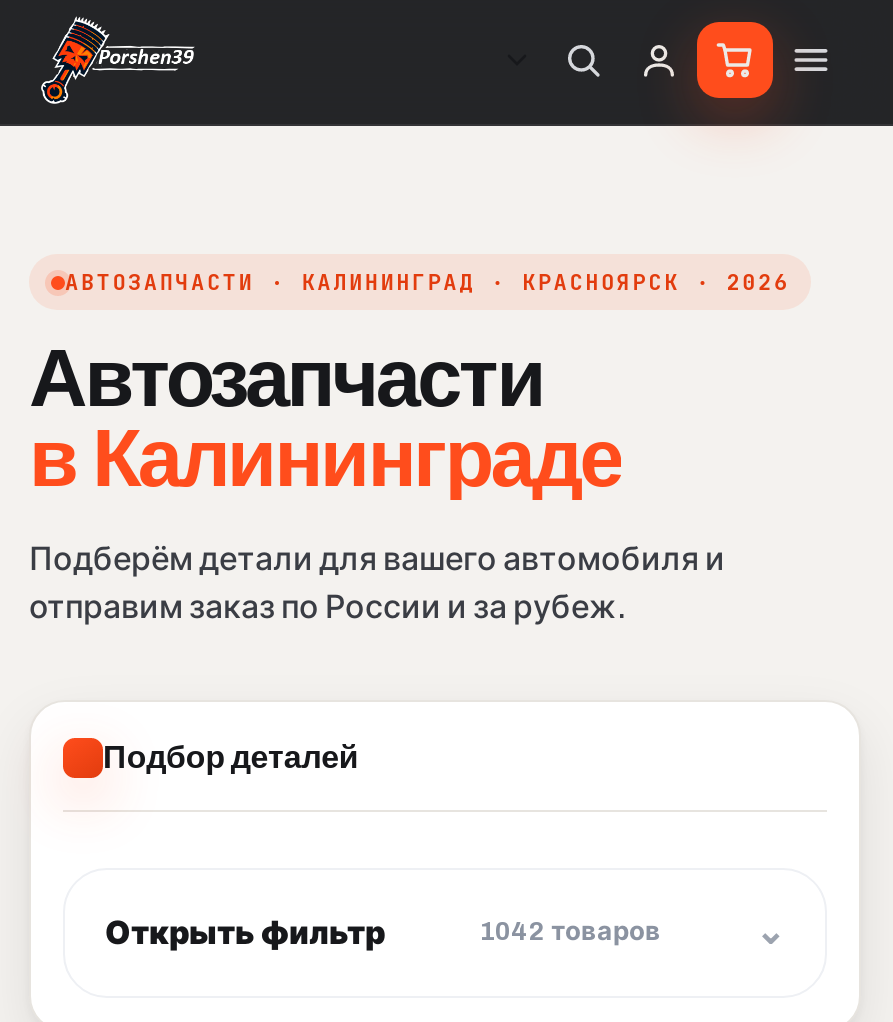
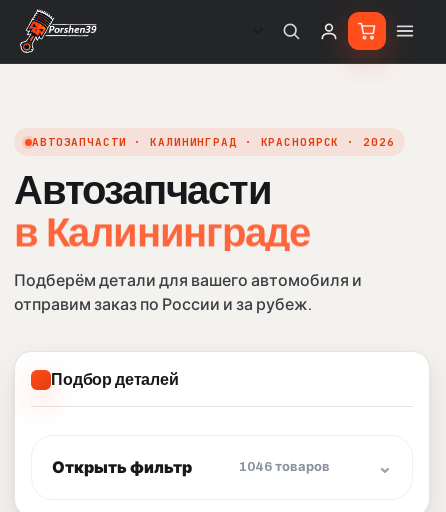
[479,919,661,947] 1042 товаров -> [239,460,330,474] 1046 товаров

